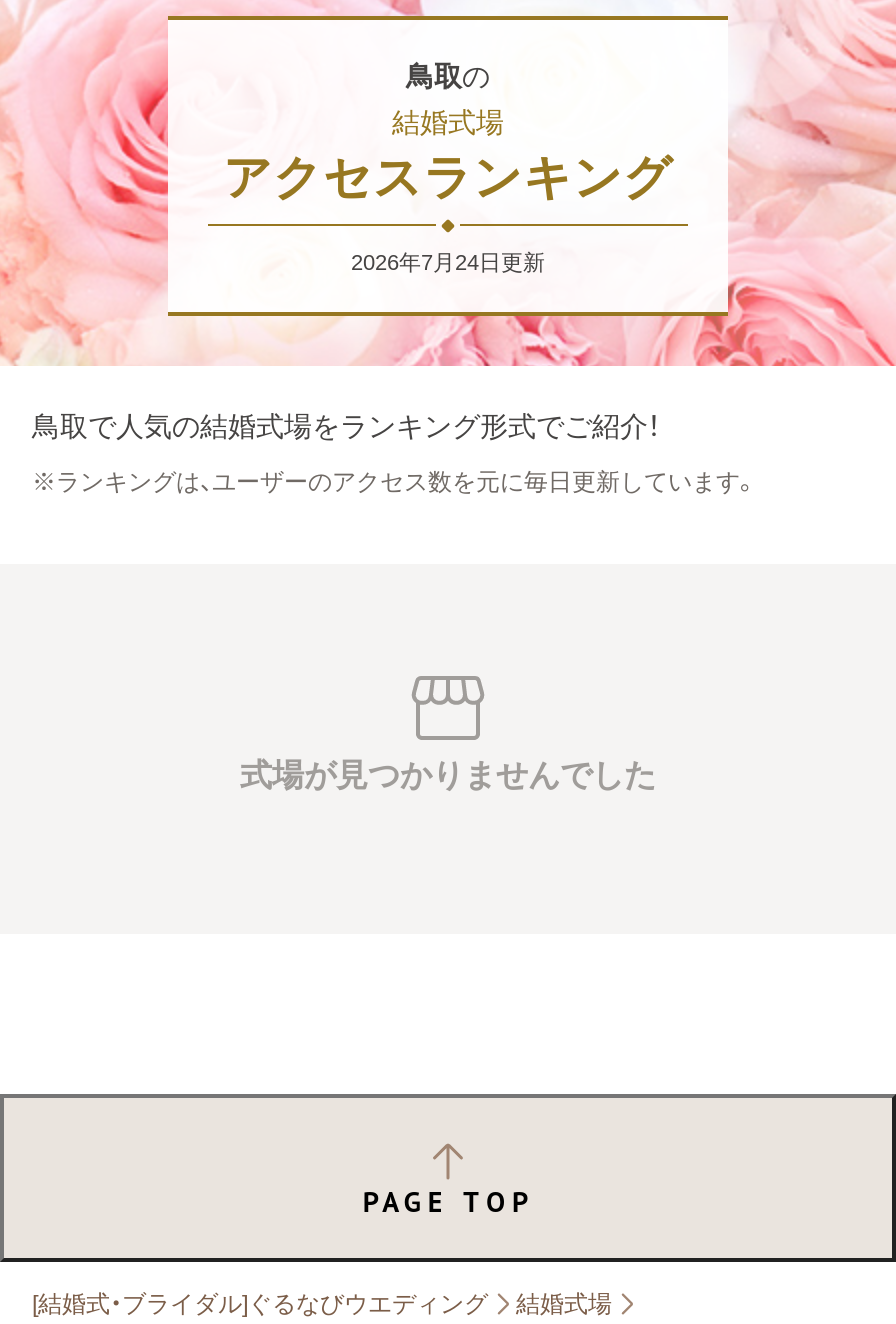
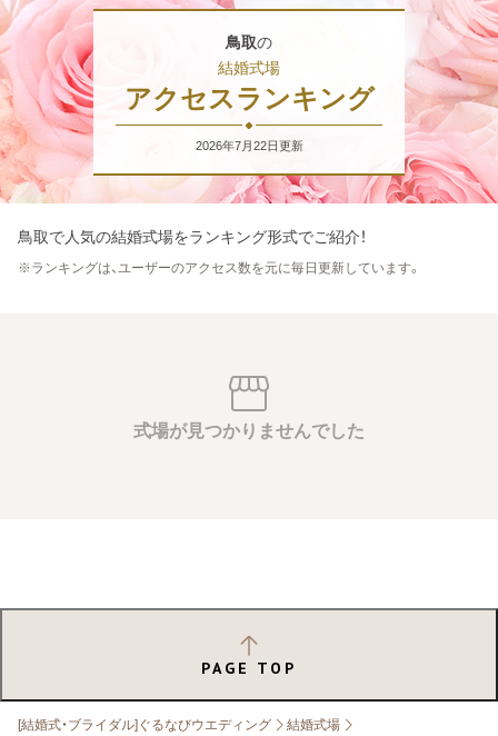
[351,249,545,273] 2026年7月24日更新 -> [195,138,303,152] 2026年7月22日更新

